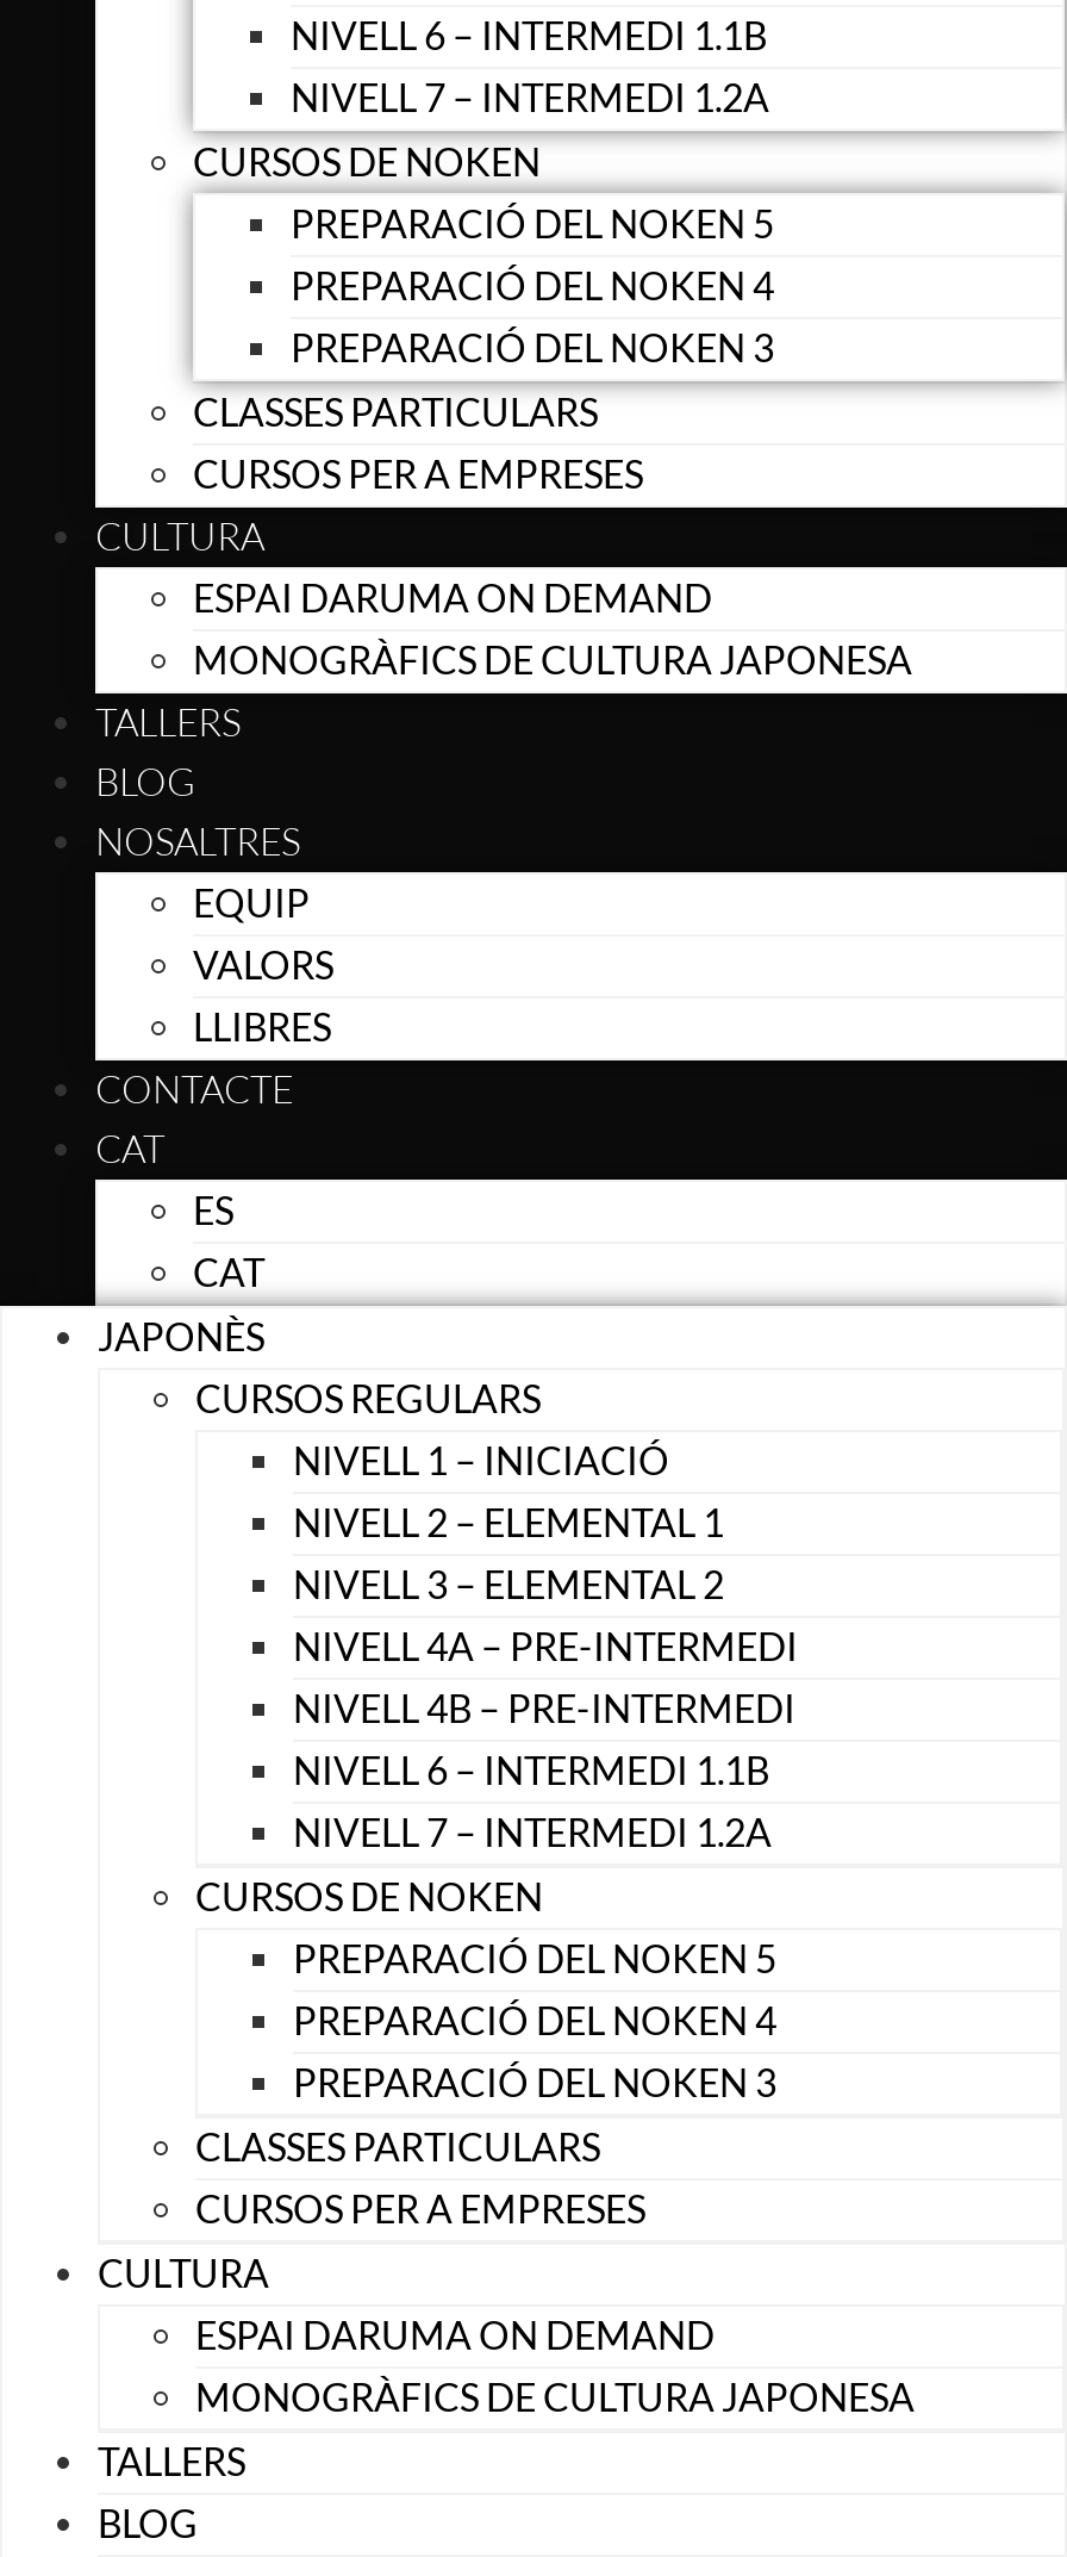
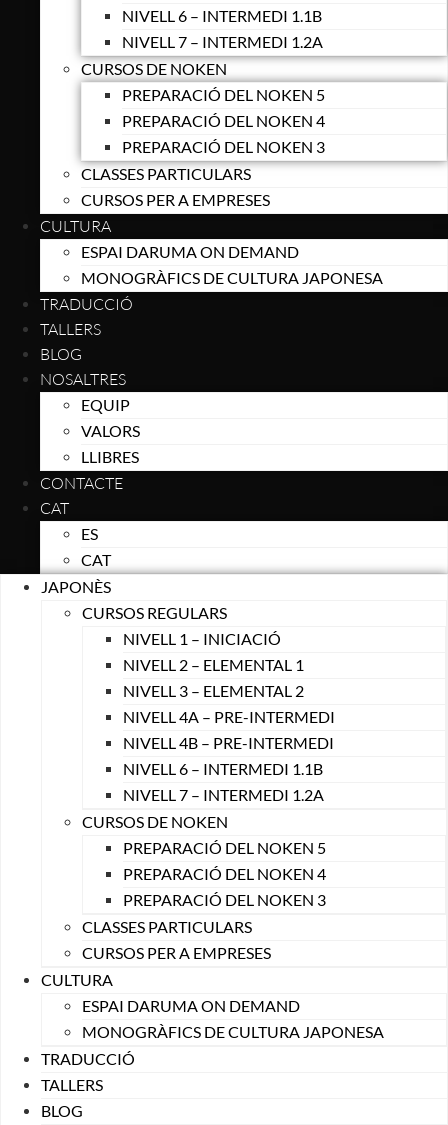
none -> [40,294,133,314] TRADUCCIÓ
none -> [41,1049,135,1068] TRADUCCIÓ

